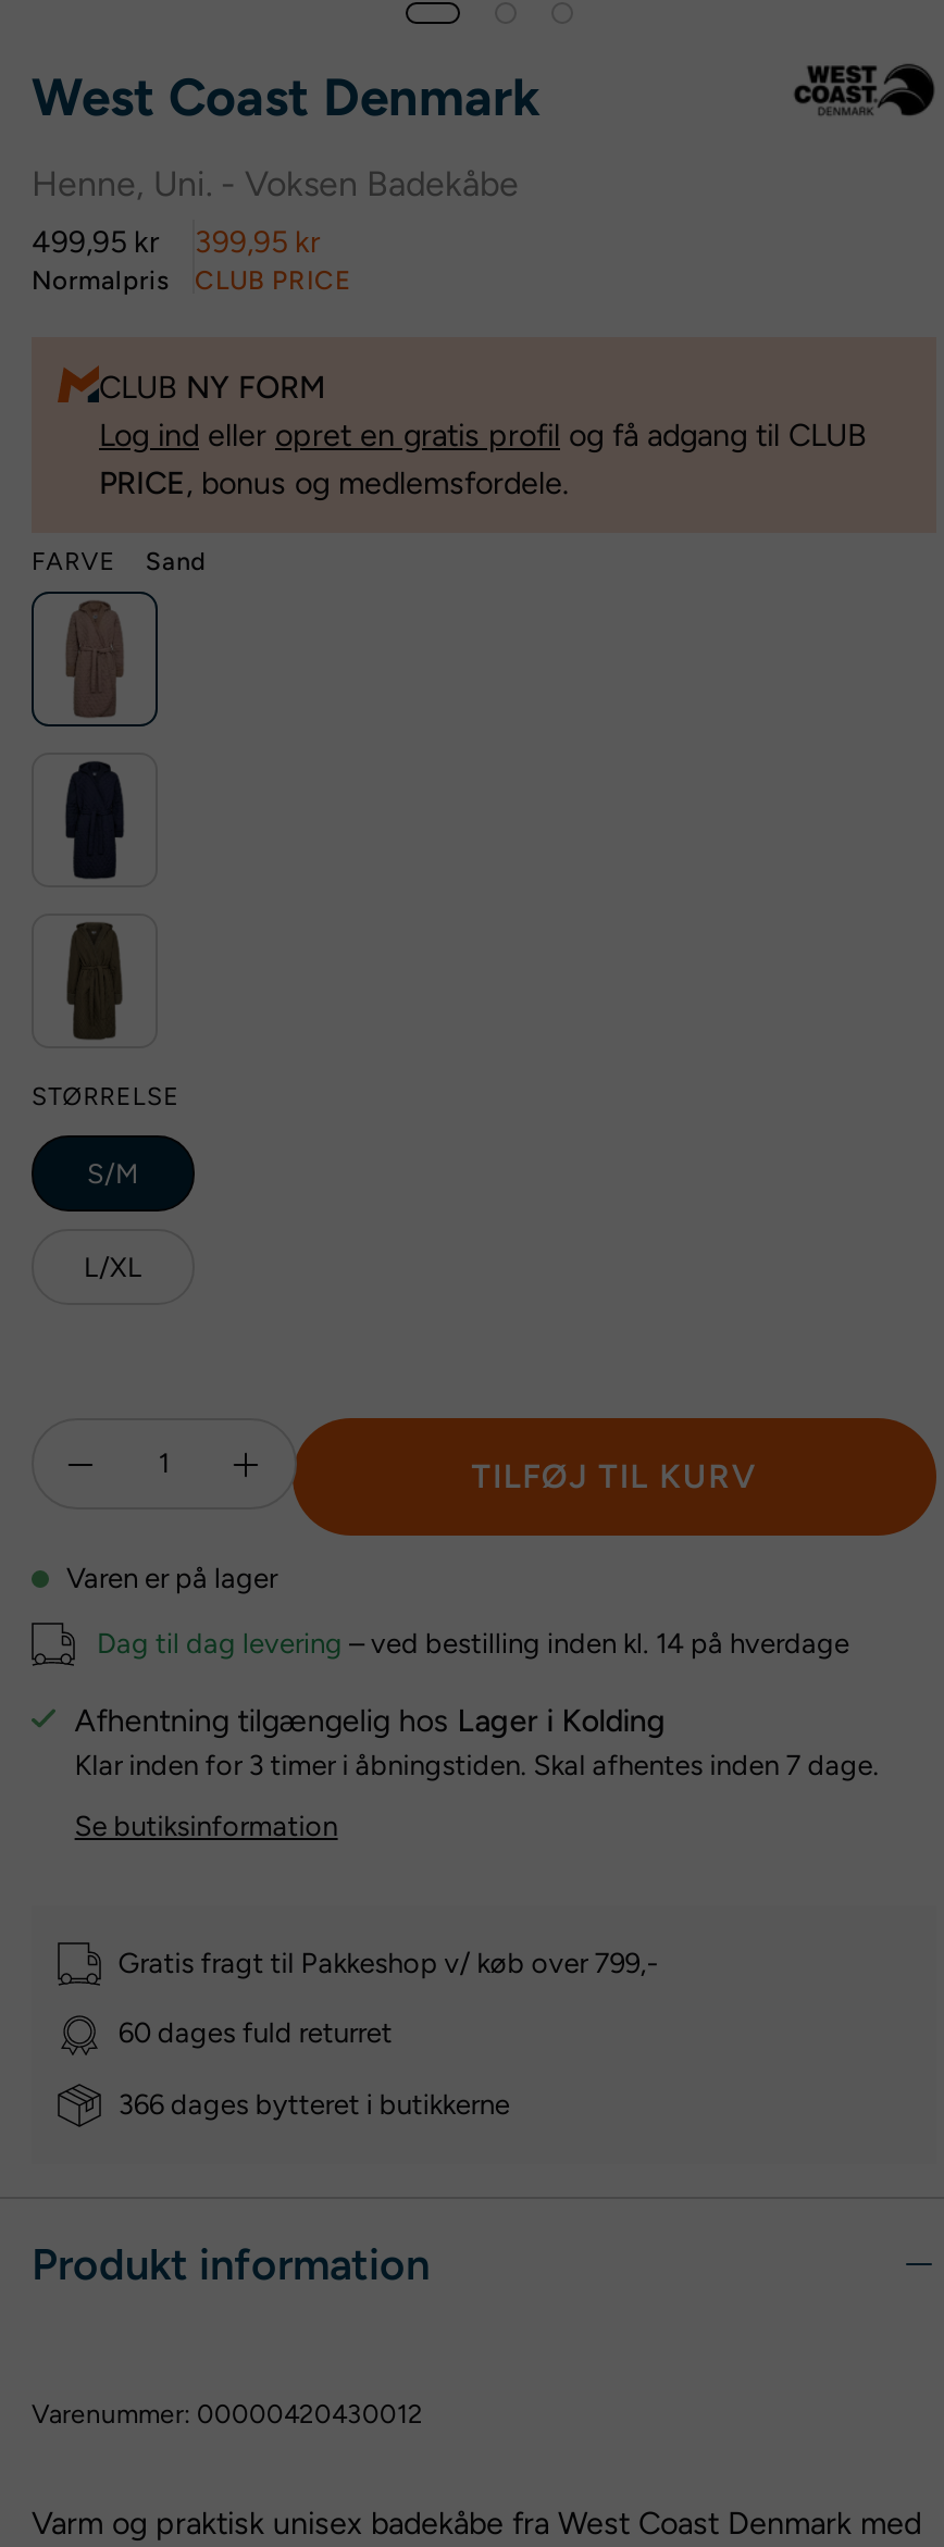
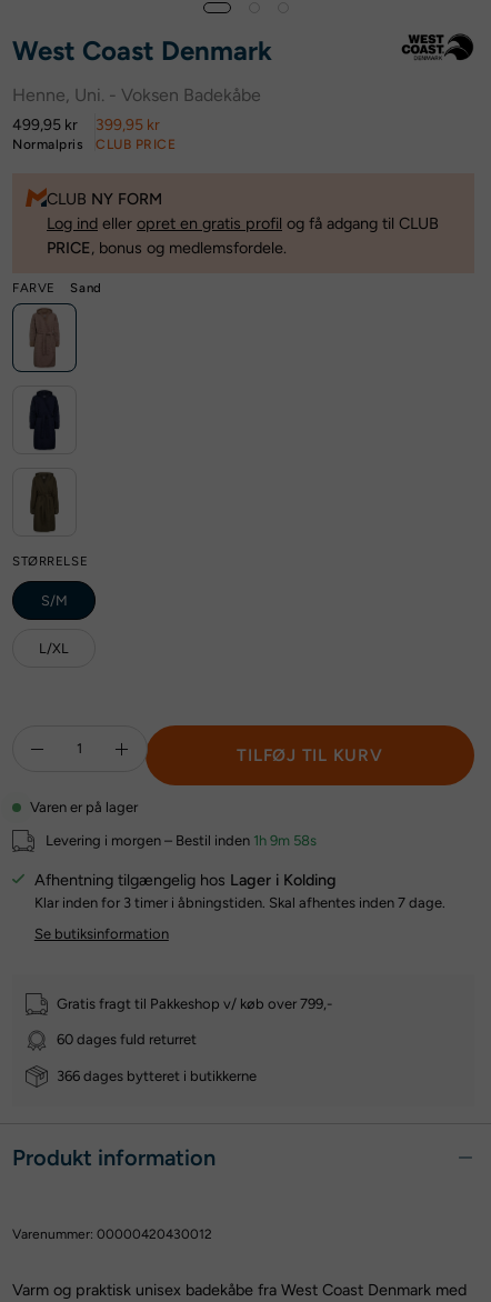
[97,1627,849,1659] Dag til dag levering – ved bestilling inden kl. 14 på hverdage -> [46,832,317,849] Levering i morgen – Bestil inden 1h 9m 58s

